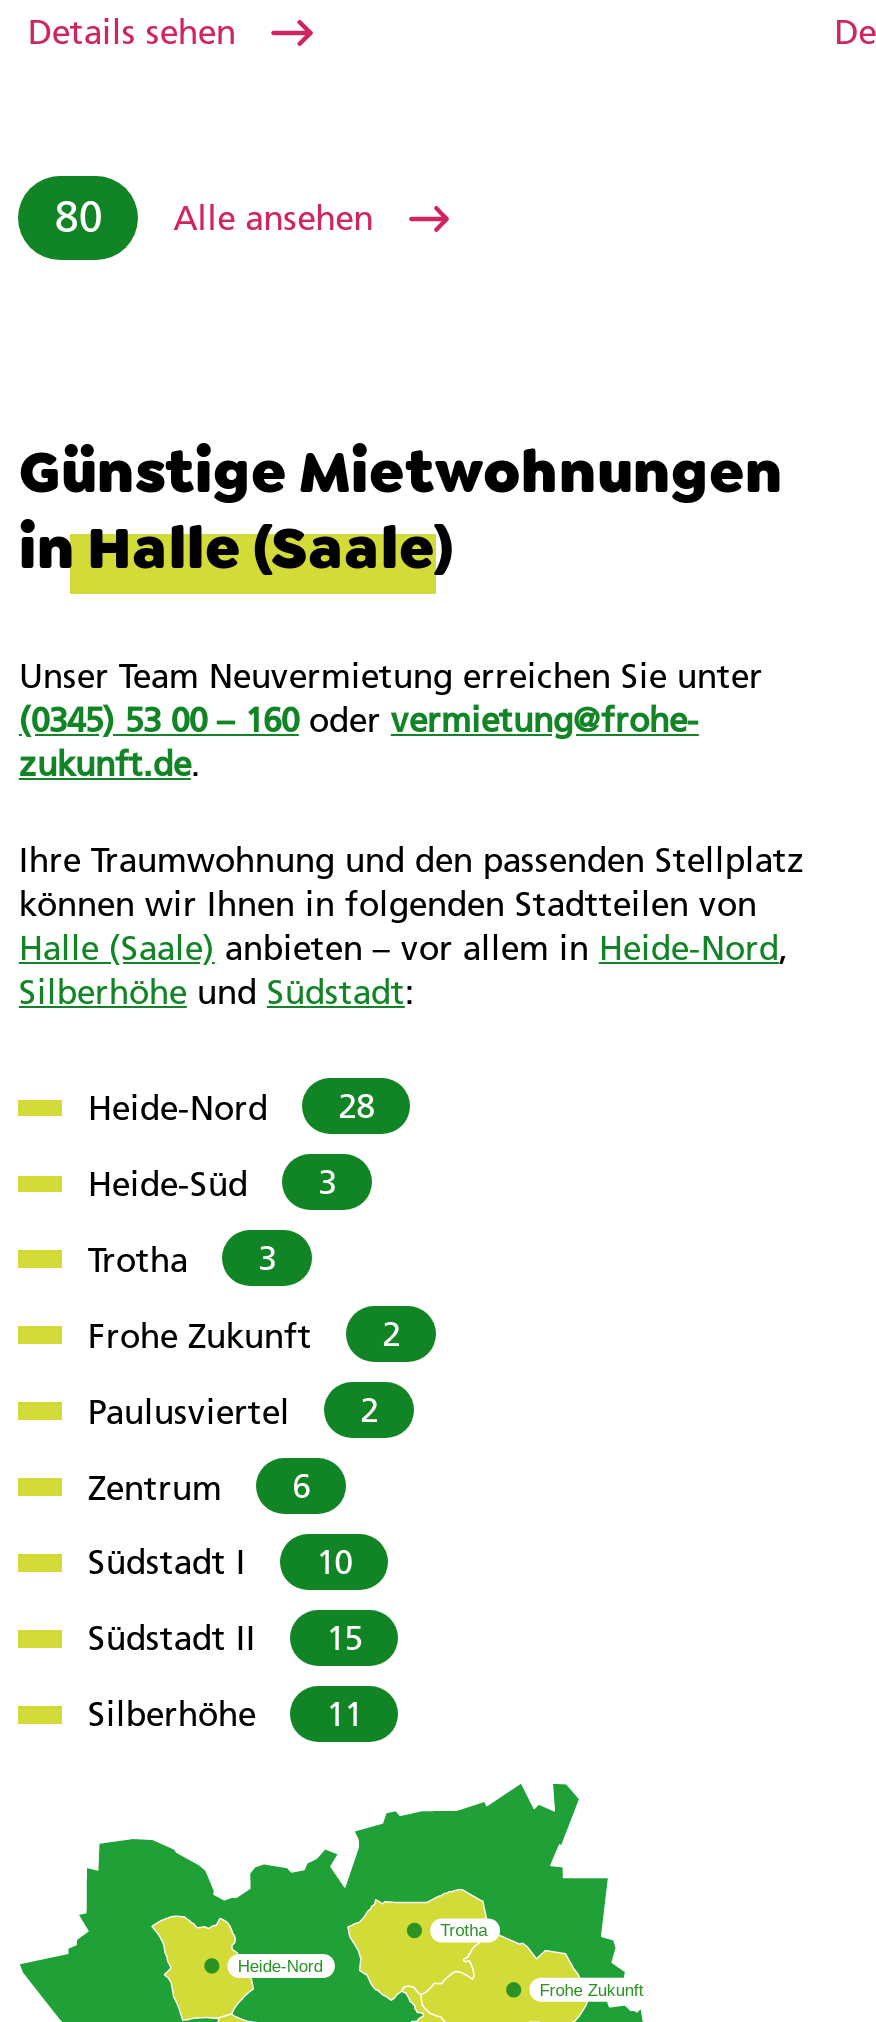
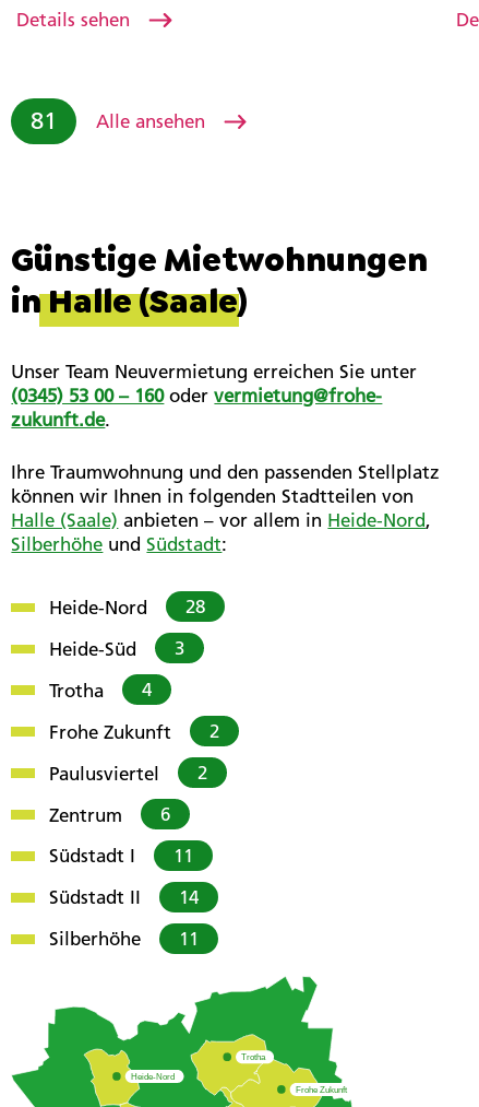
[55,191,373,245] 80 Alle ansehen -> [31,106,205,136] 81 Alle ansehen
[88,1239,276,1280] Trotha 3 -> [49,679,152,701] Trotha 4
[88,1542,352,1583] Südstadt I 10 -> [49,845,193,867] Südstadt I 11
[88,1618,362,1659] Südstadt II 15 -> [49,886,199,909] Südstadt II 14

